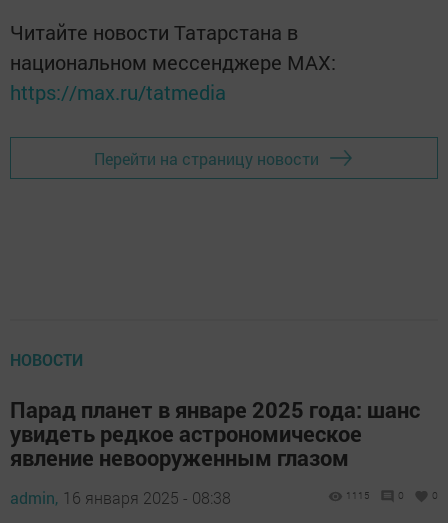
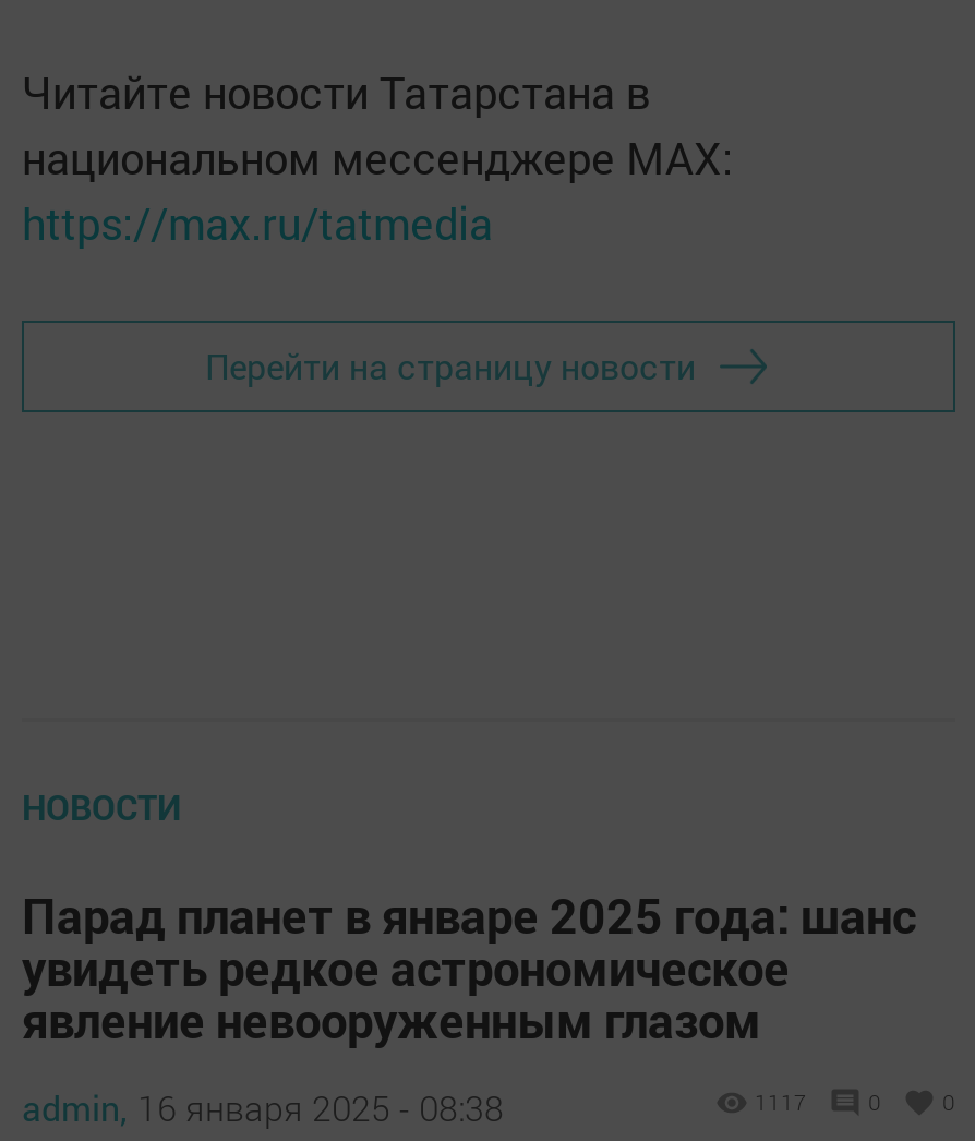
[346,489,370,502] 1115 -> [755,1088,807,1116] 1117

